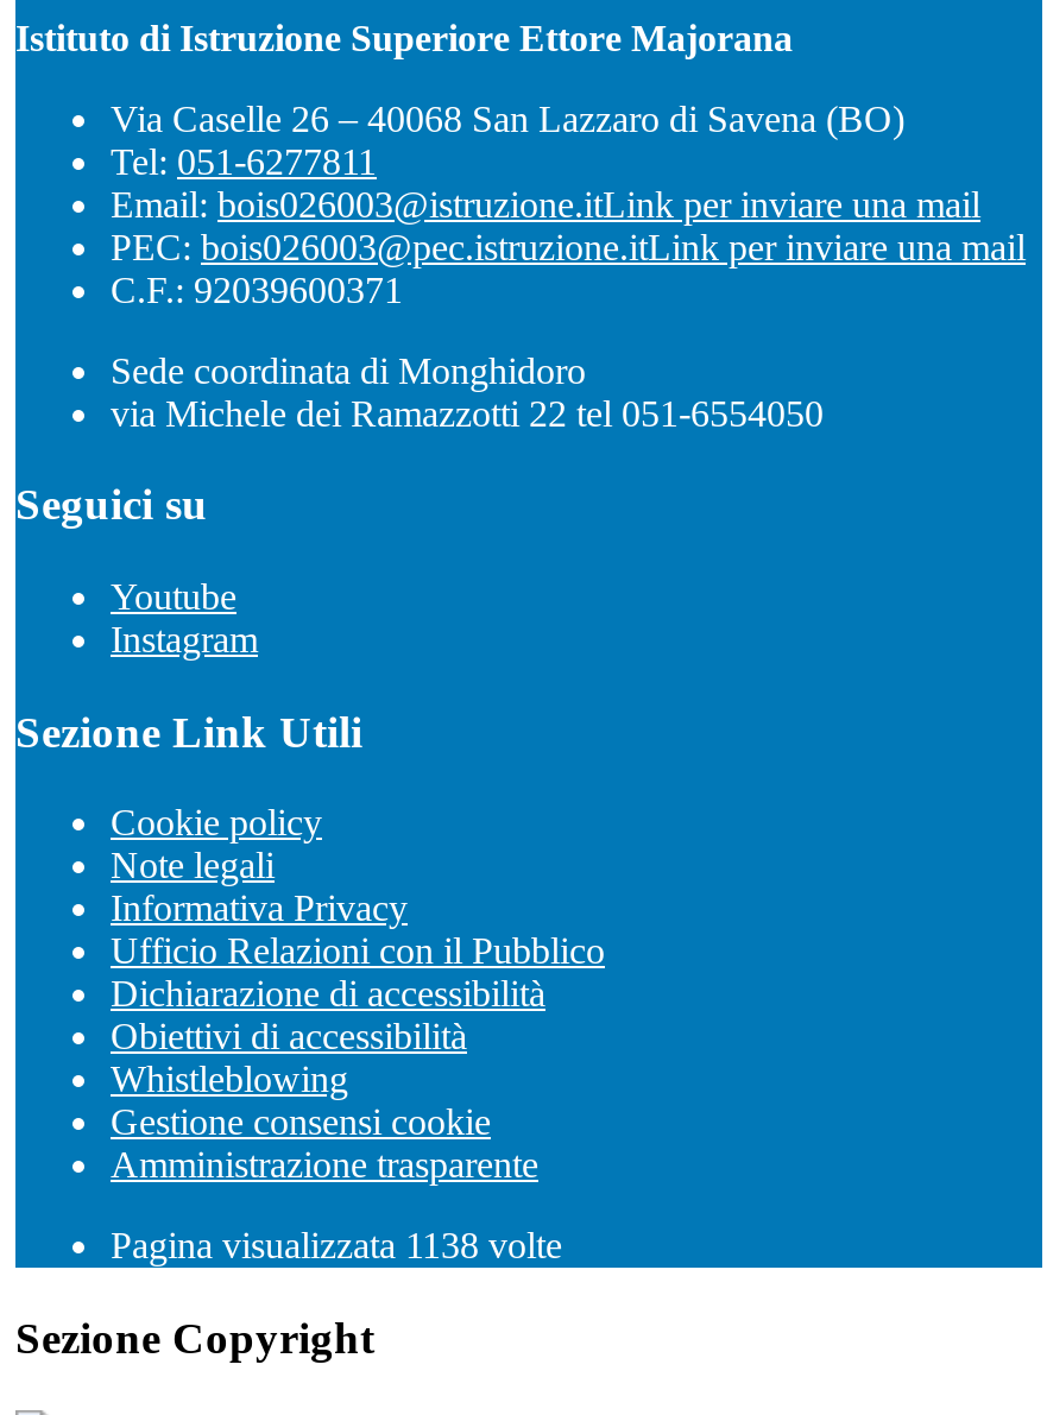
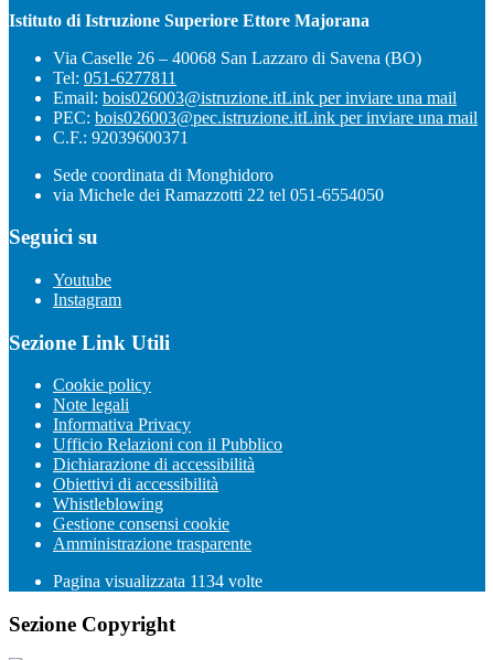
[111,1226,562,1266] Pagina visualizzata 1138 volte -> [53,572,262,591] Pagina visualizzata 1134 volte

